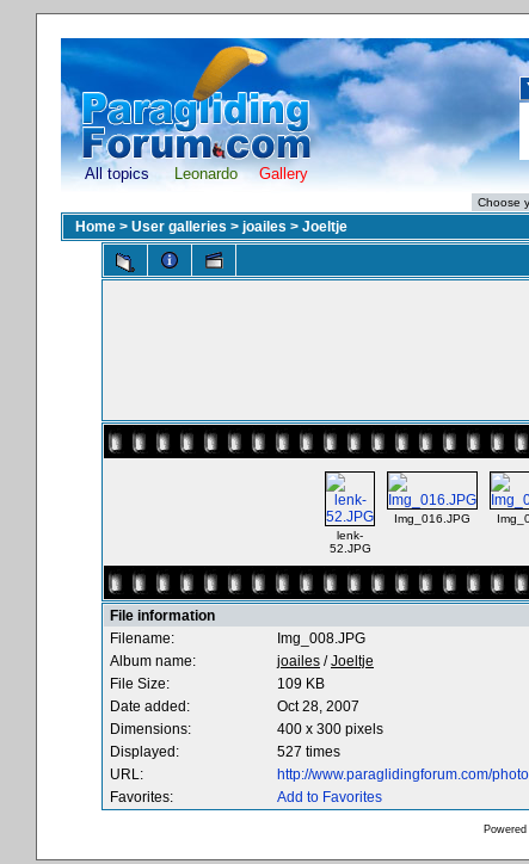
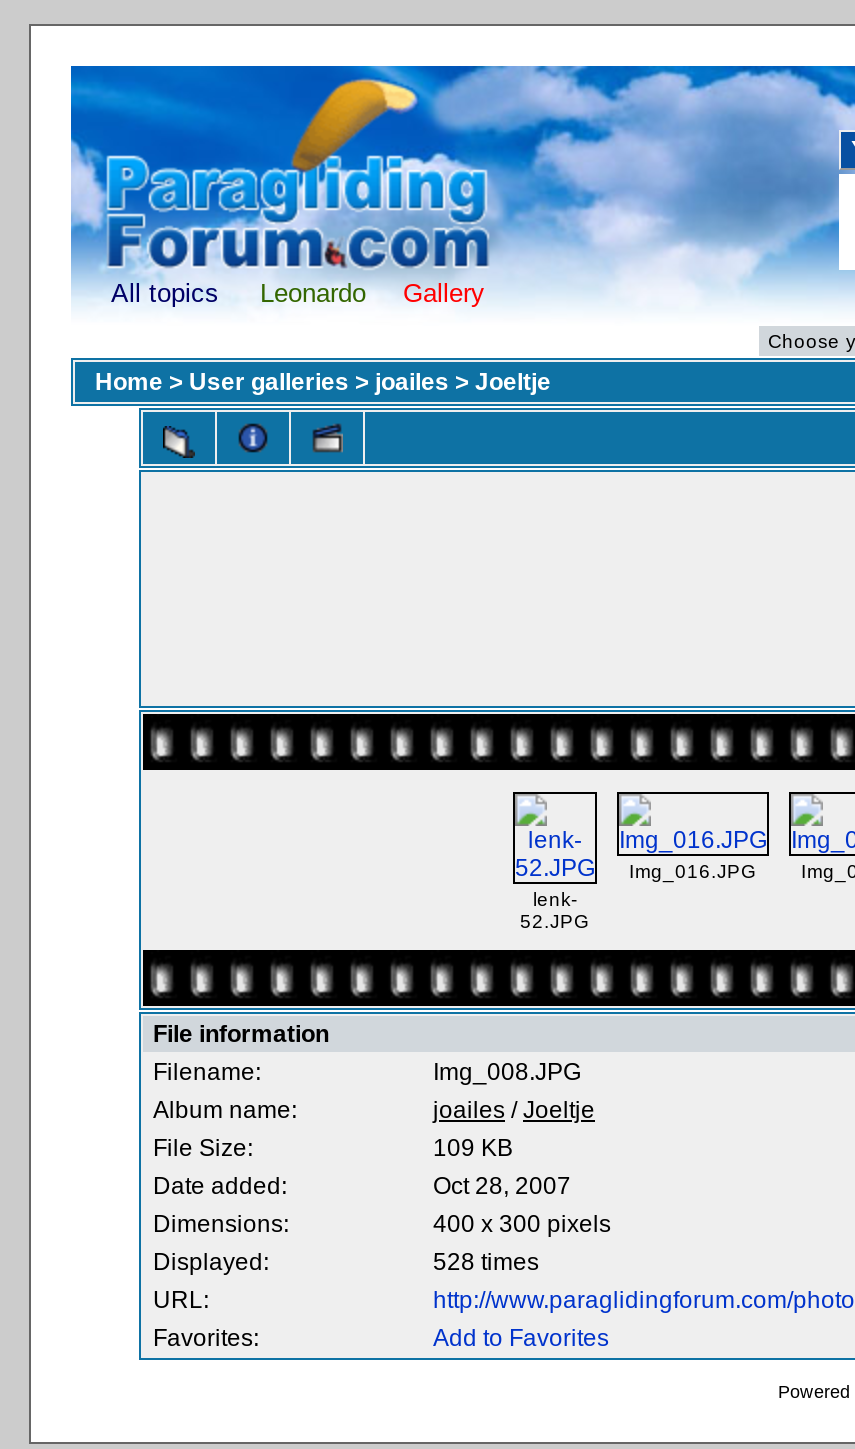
[277,743,340,760] 527 times -> [433,1248,539,1276] 528 times

